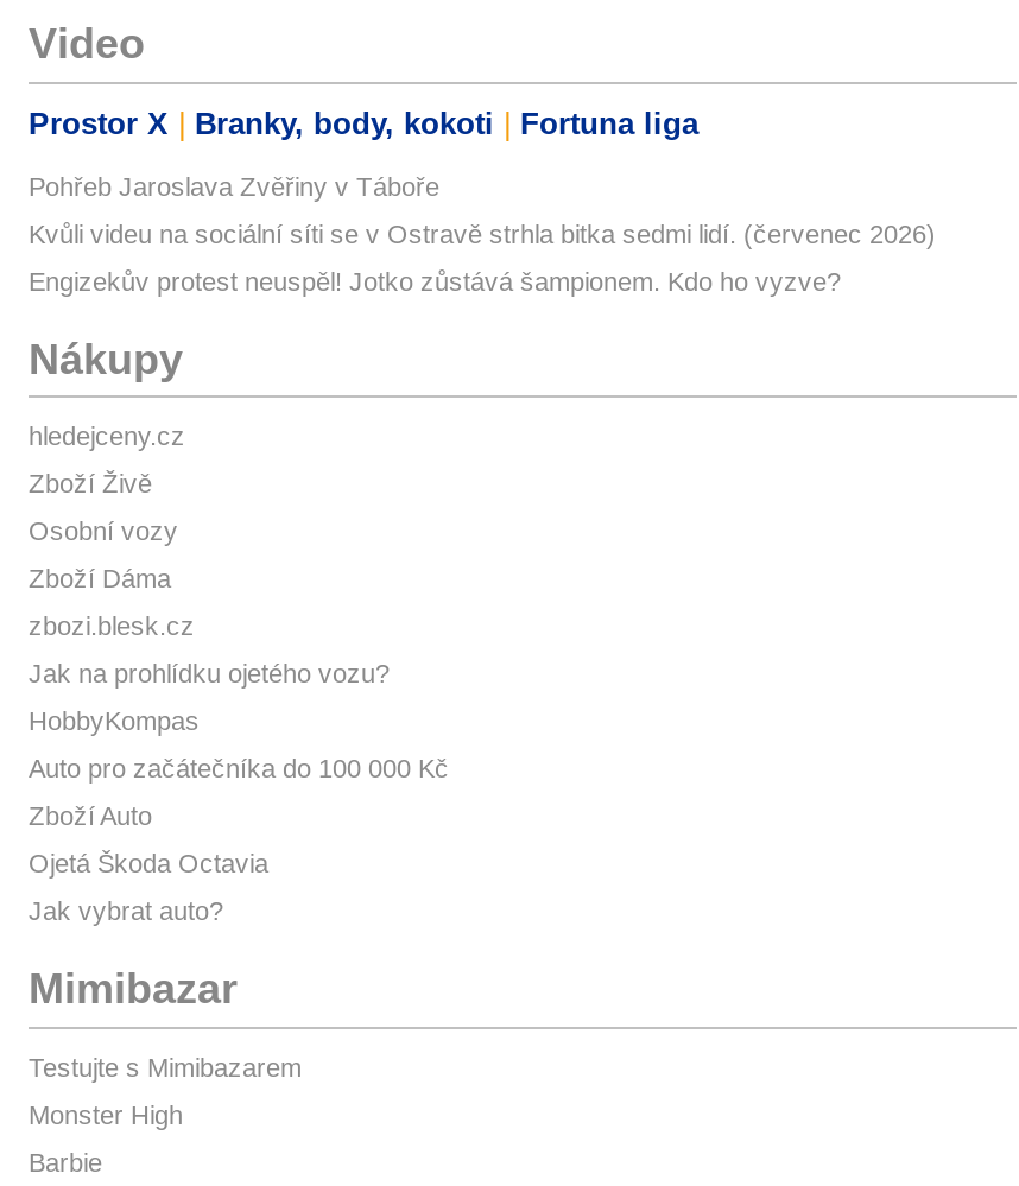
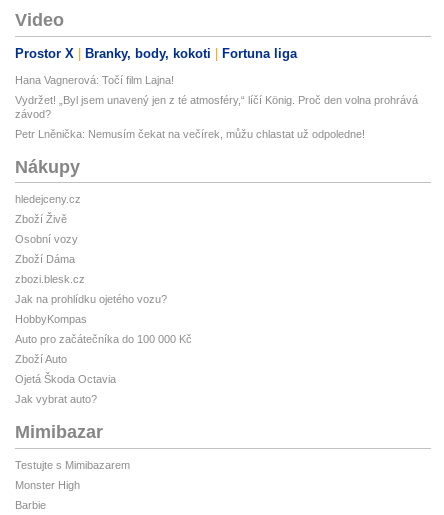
[29,172,439,200] Pohřeb Jaroslava Zvěřiny v Táboře -> [15,74,174,86] Hana Vagnerová: Točí film Lajna!
[29,219,936,248] Kvůli videu na sociální síti se v Ostravě strhla bitka sedmi lidí. (červenec 2026) -> [15,94,418,120] Vydržet! „Byl jsem unavený jen z té atmosféry,“ líčí König. Proč den volna prohrává | závod?
[29,267,841,295] Engizekův protest neuspěl! Jotko zůstává šampionem. Kdo ho vyzve? -> [15,128,365,140] Petr Lněnička: Nemusím čekat na večírek, můžu chlastat už odpoledne!

